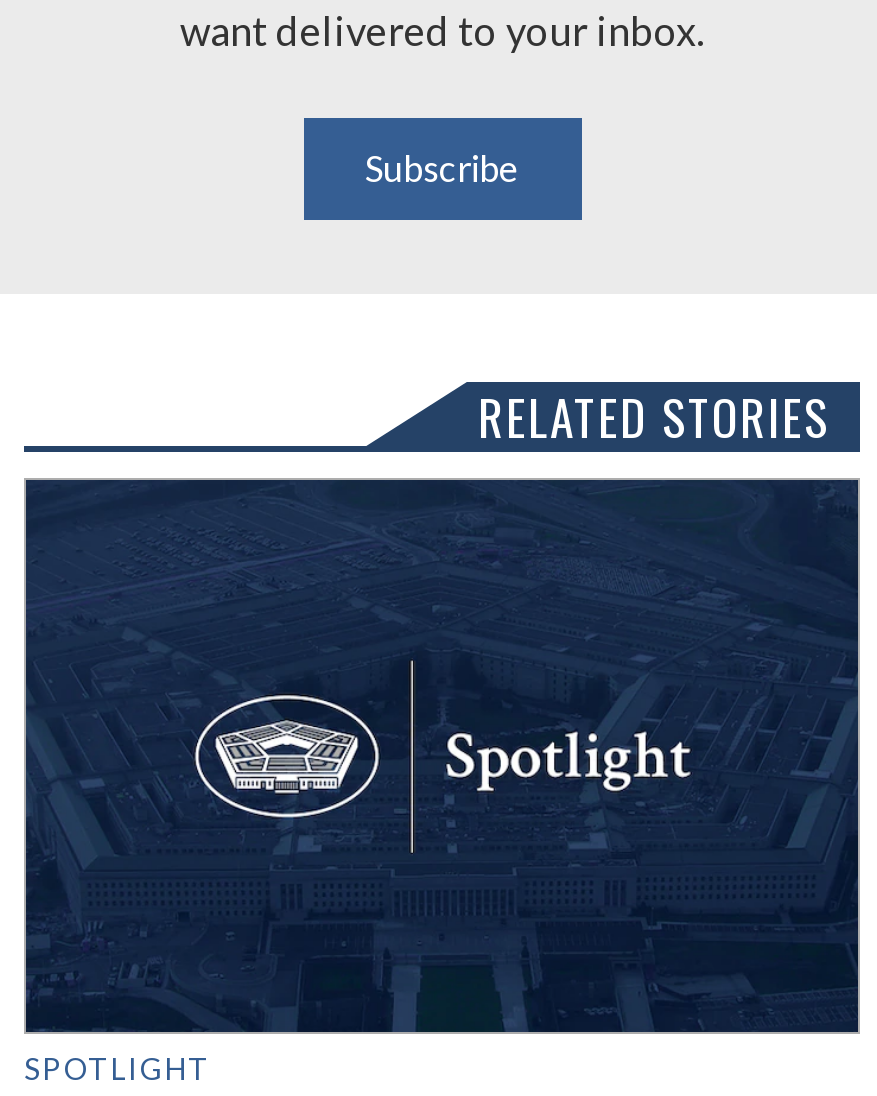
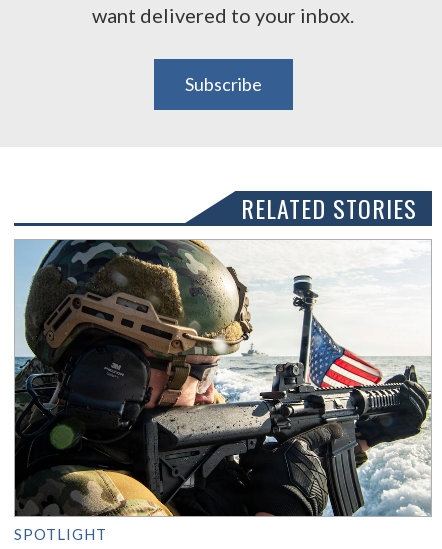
[24,478,860,1034] [image] -> [14,239,432,517] [image]

